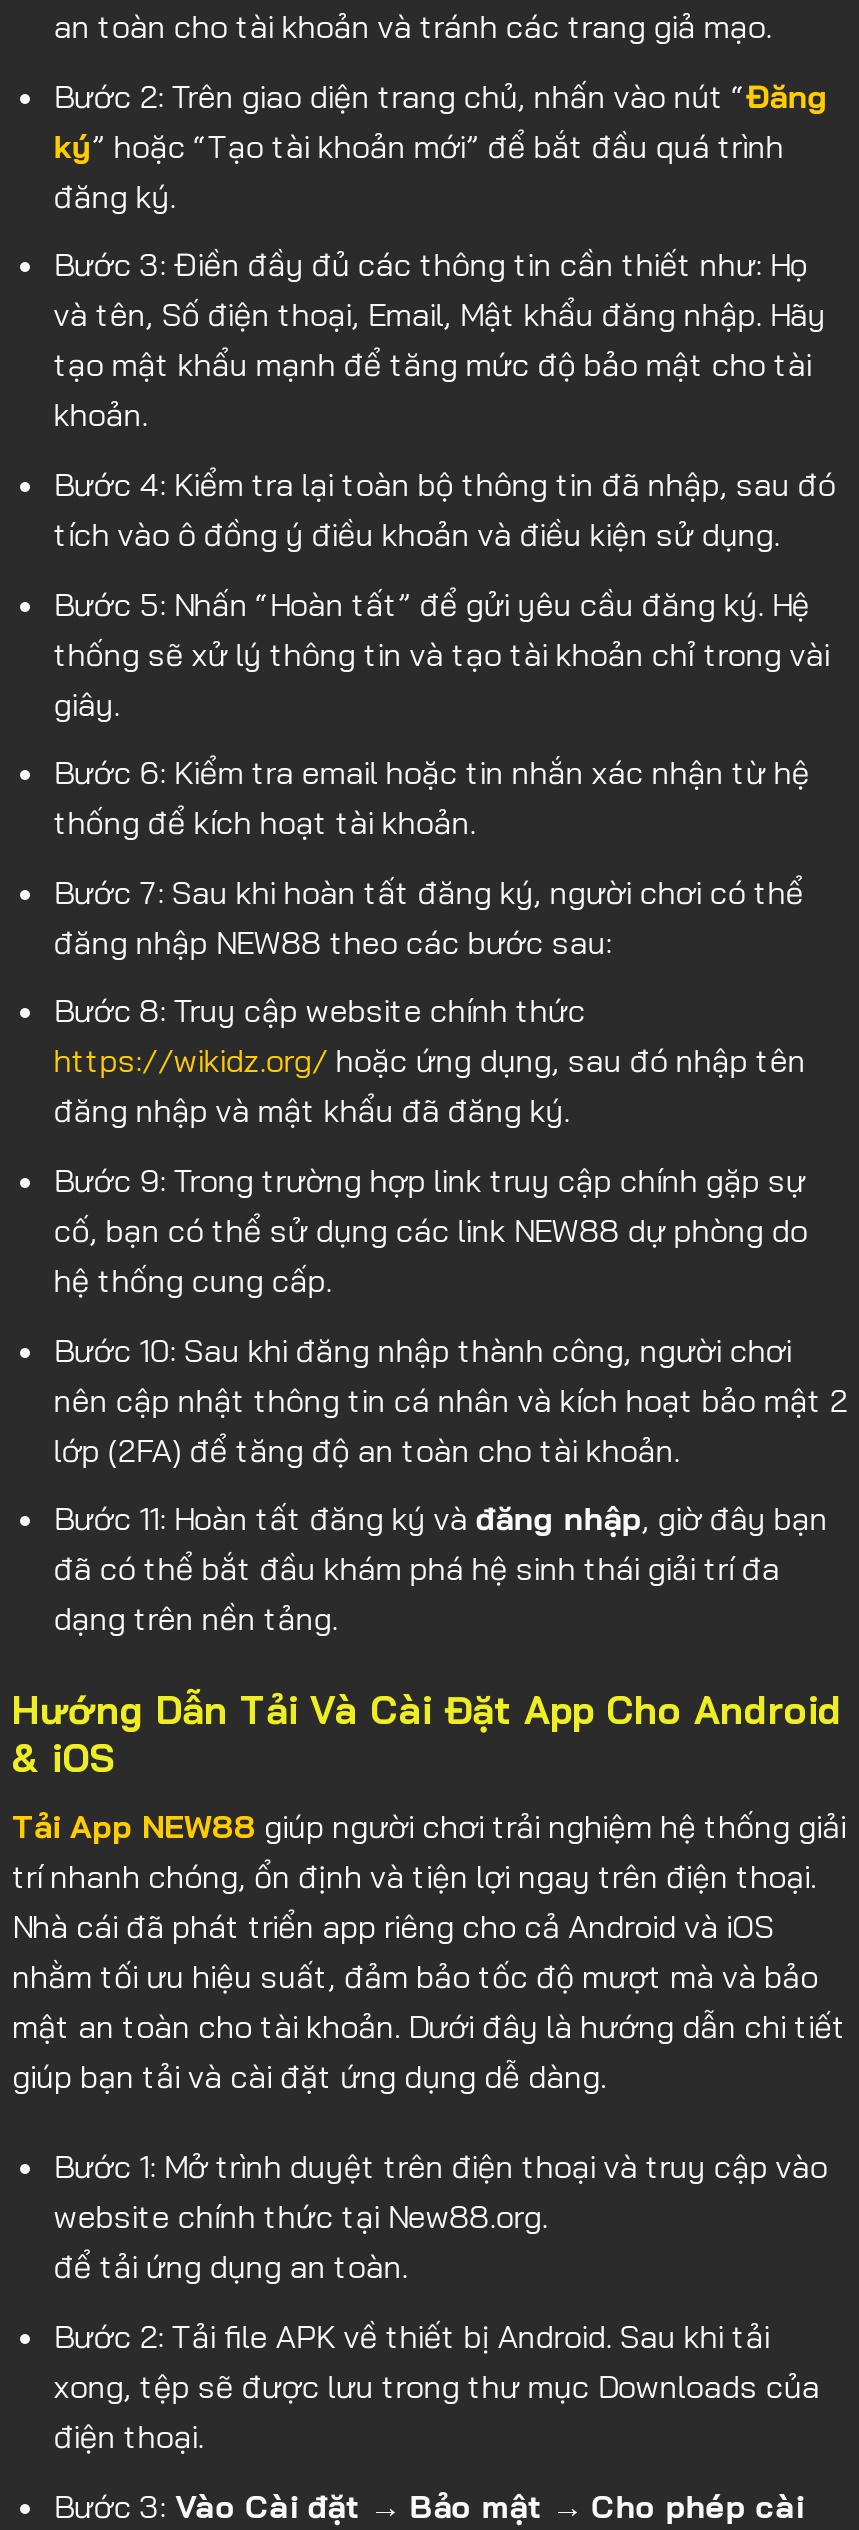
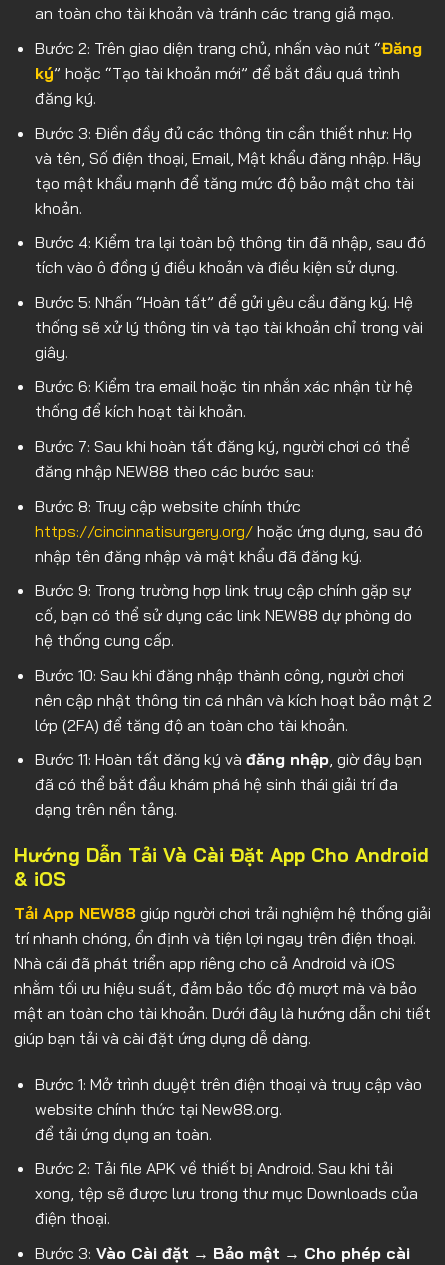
[54,1041,806,1131] https://wikidz.org/ hoặc ứng dụng, sau đó nhập tên | đăng nhập và mật khẩu đã đăng ký. -> [35,521,423,566] https://cincinnatisurgery.org/ hoặc ứng dụng, sau đó | nhập tên đăng nhập và mật khẩu đã đăng ký.

